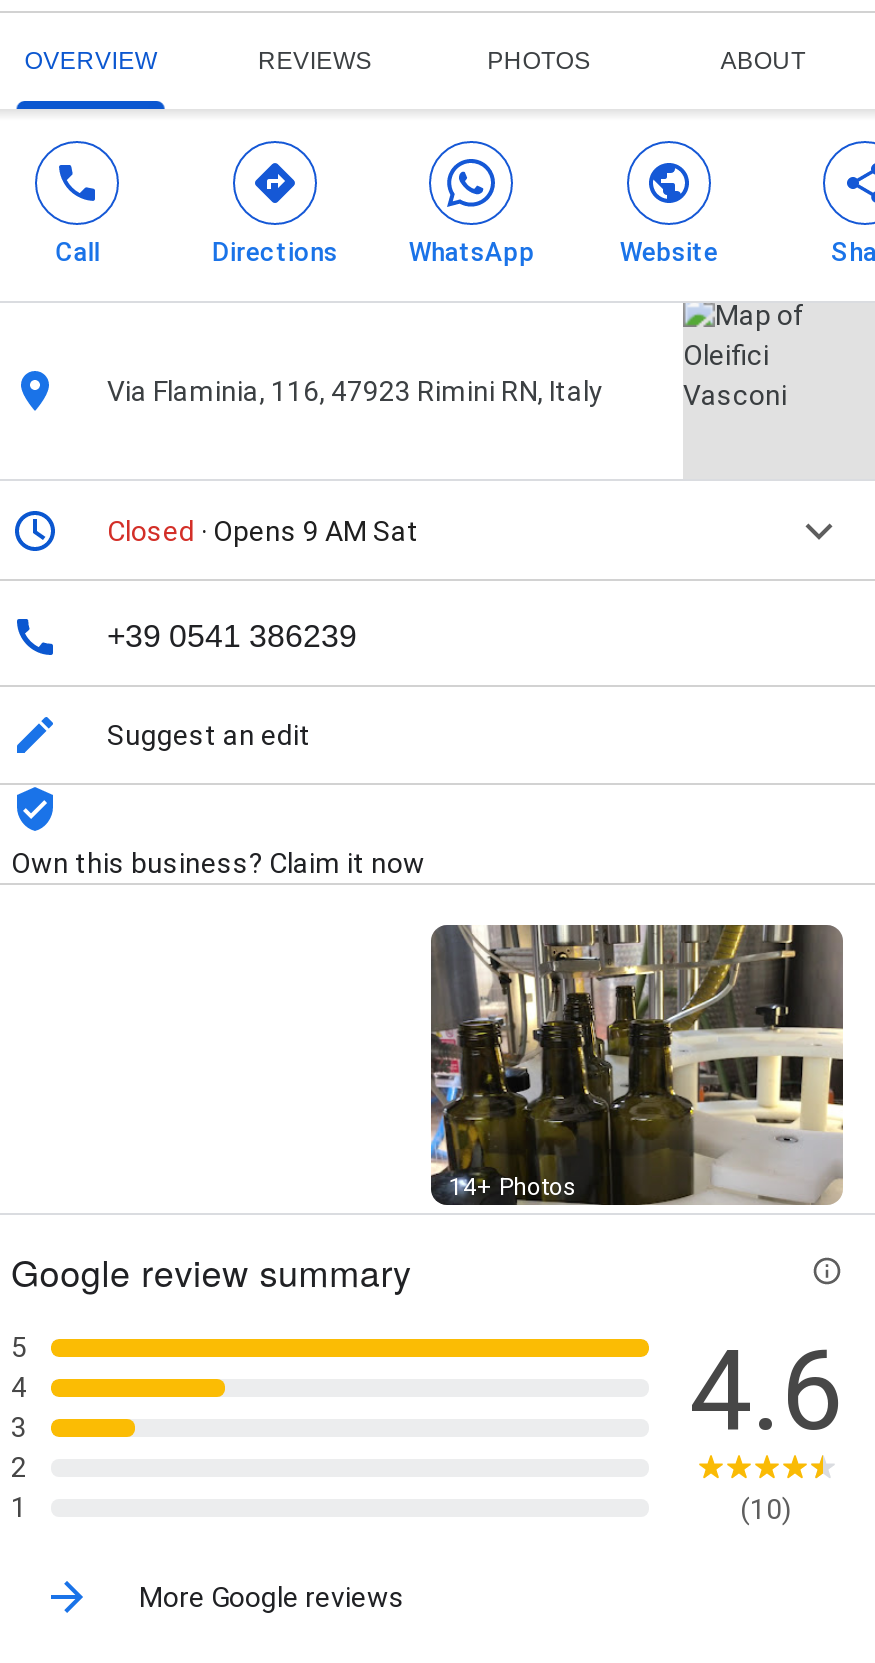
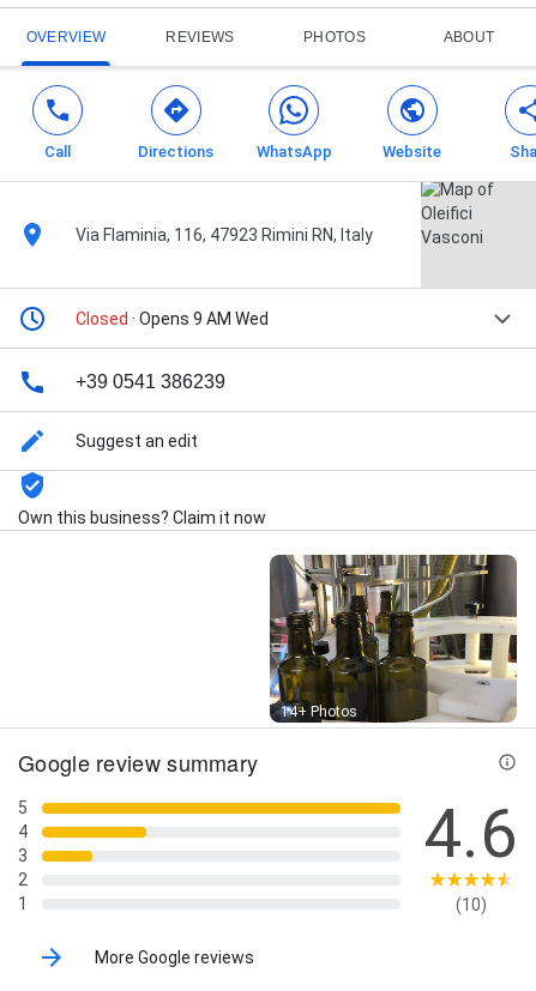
[107,515,419,547] Closed · Opens 9 AM Sat -> [76,309,269,329] Closed · Opens 9 AM Wed

